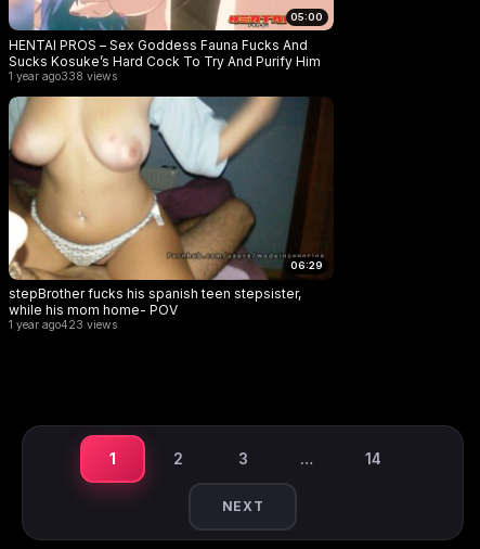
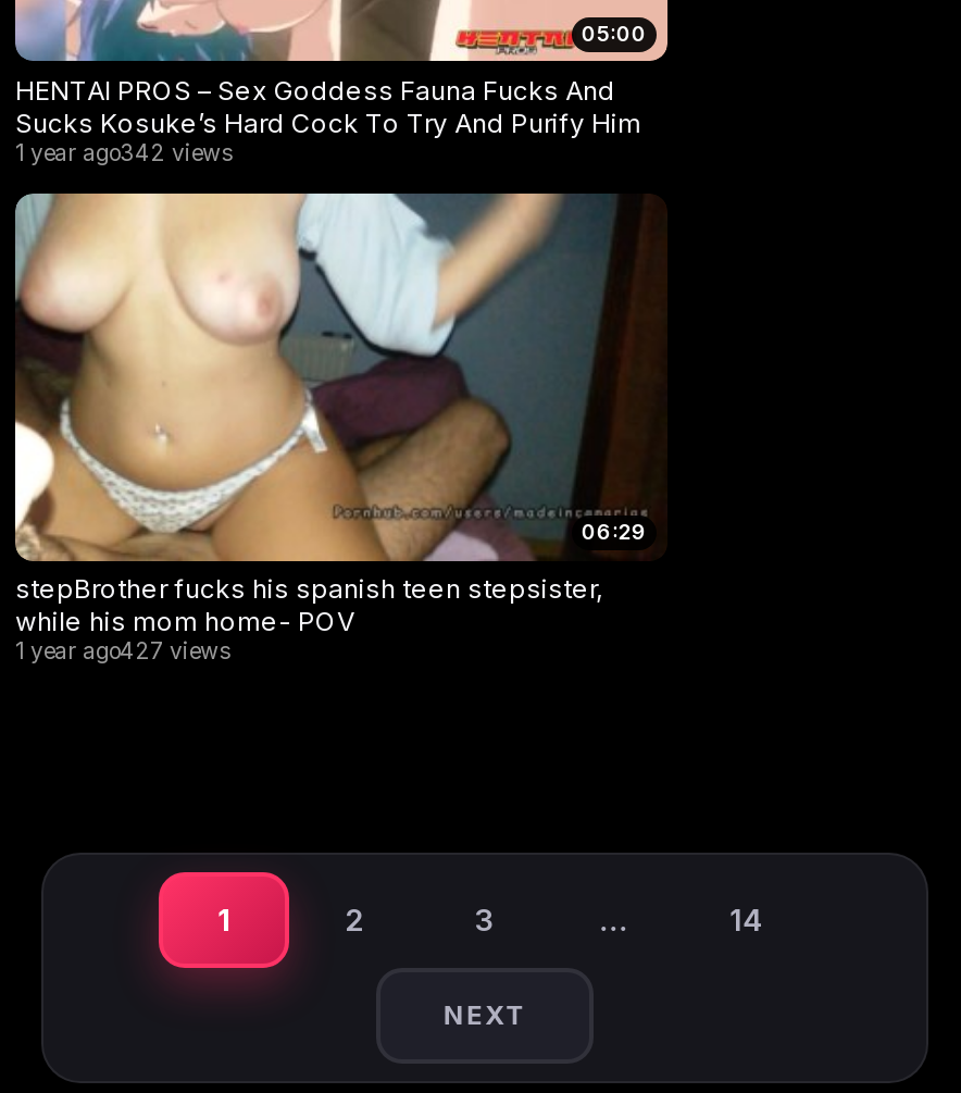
[9,69,117,83] 1 year ago338 views -> [15,139,233,167] 1 year ago342 views
[9,318,117,332] 1 year ago423 views -> [15,638,230,666] 1 year ago427 views

